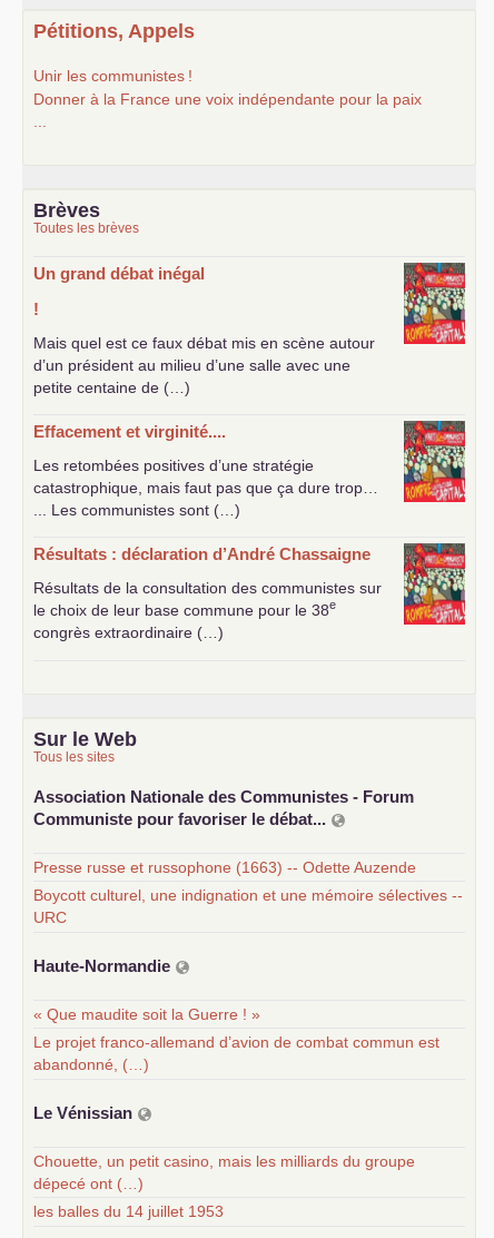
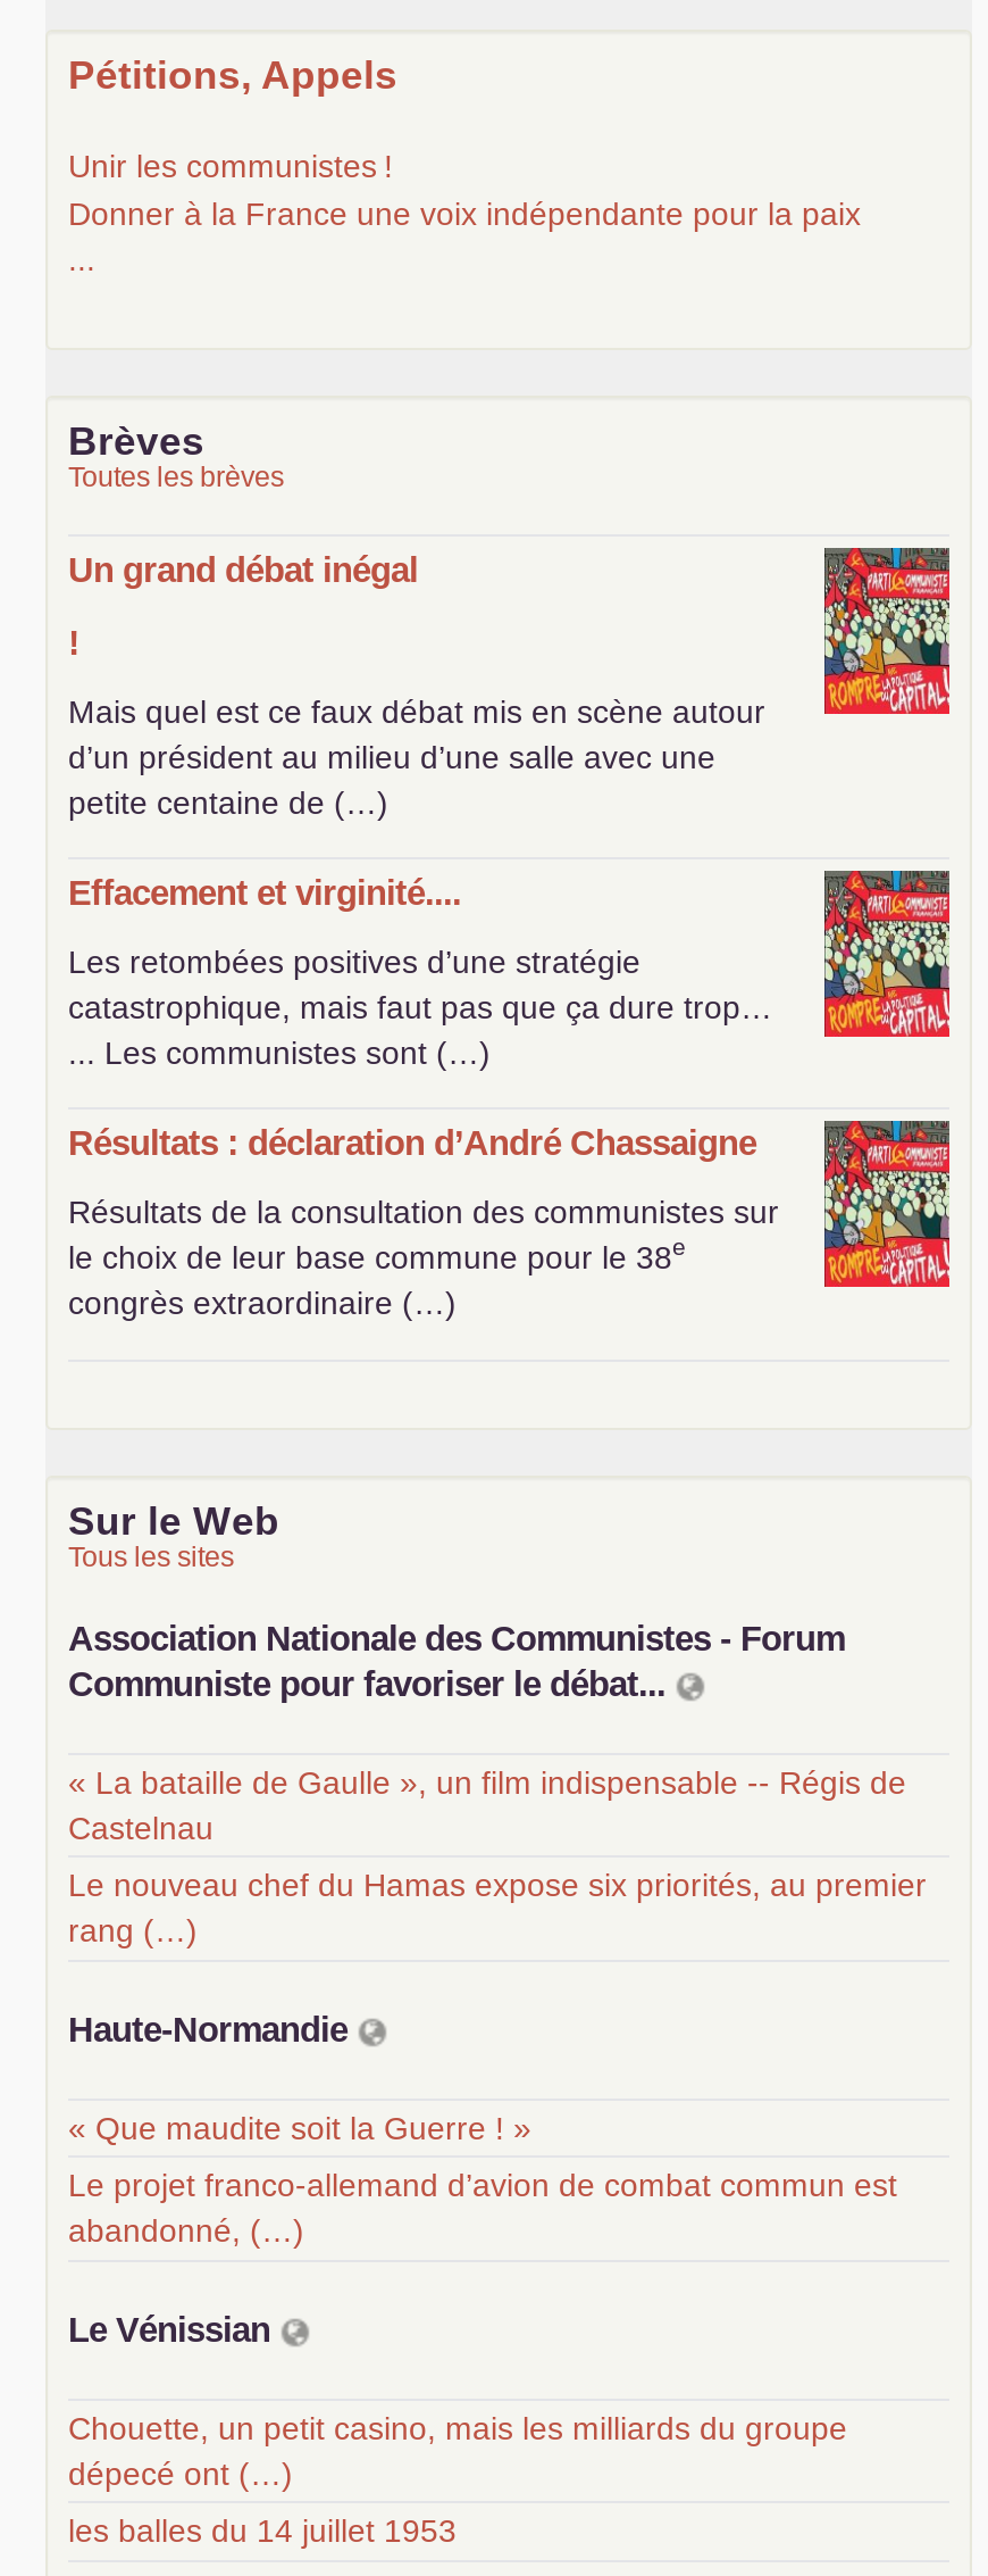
[33,858,416,876] Presse russe et russophone (1663) -- Odette Auzende -> [68,1765,906,1846] « La bataille de Gaulle », un film indispensable -- Régis de | Castelnau
[33,886,463,926] Boycott culturel, une indignation et une mémoire sélectives -- | URC -> [68,1867,927,1949] Le nouveau chef du Hamas expose six priorités, au premier | rang (…)

